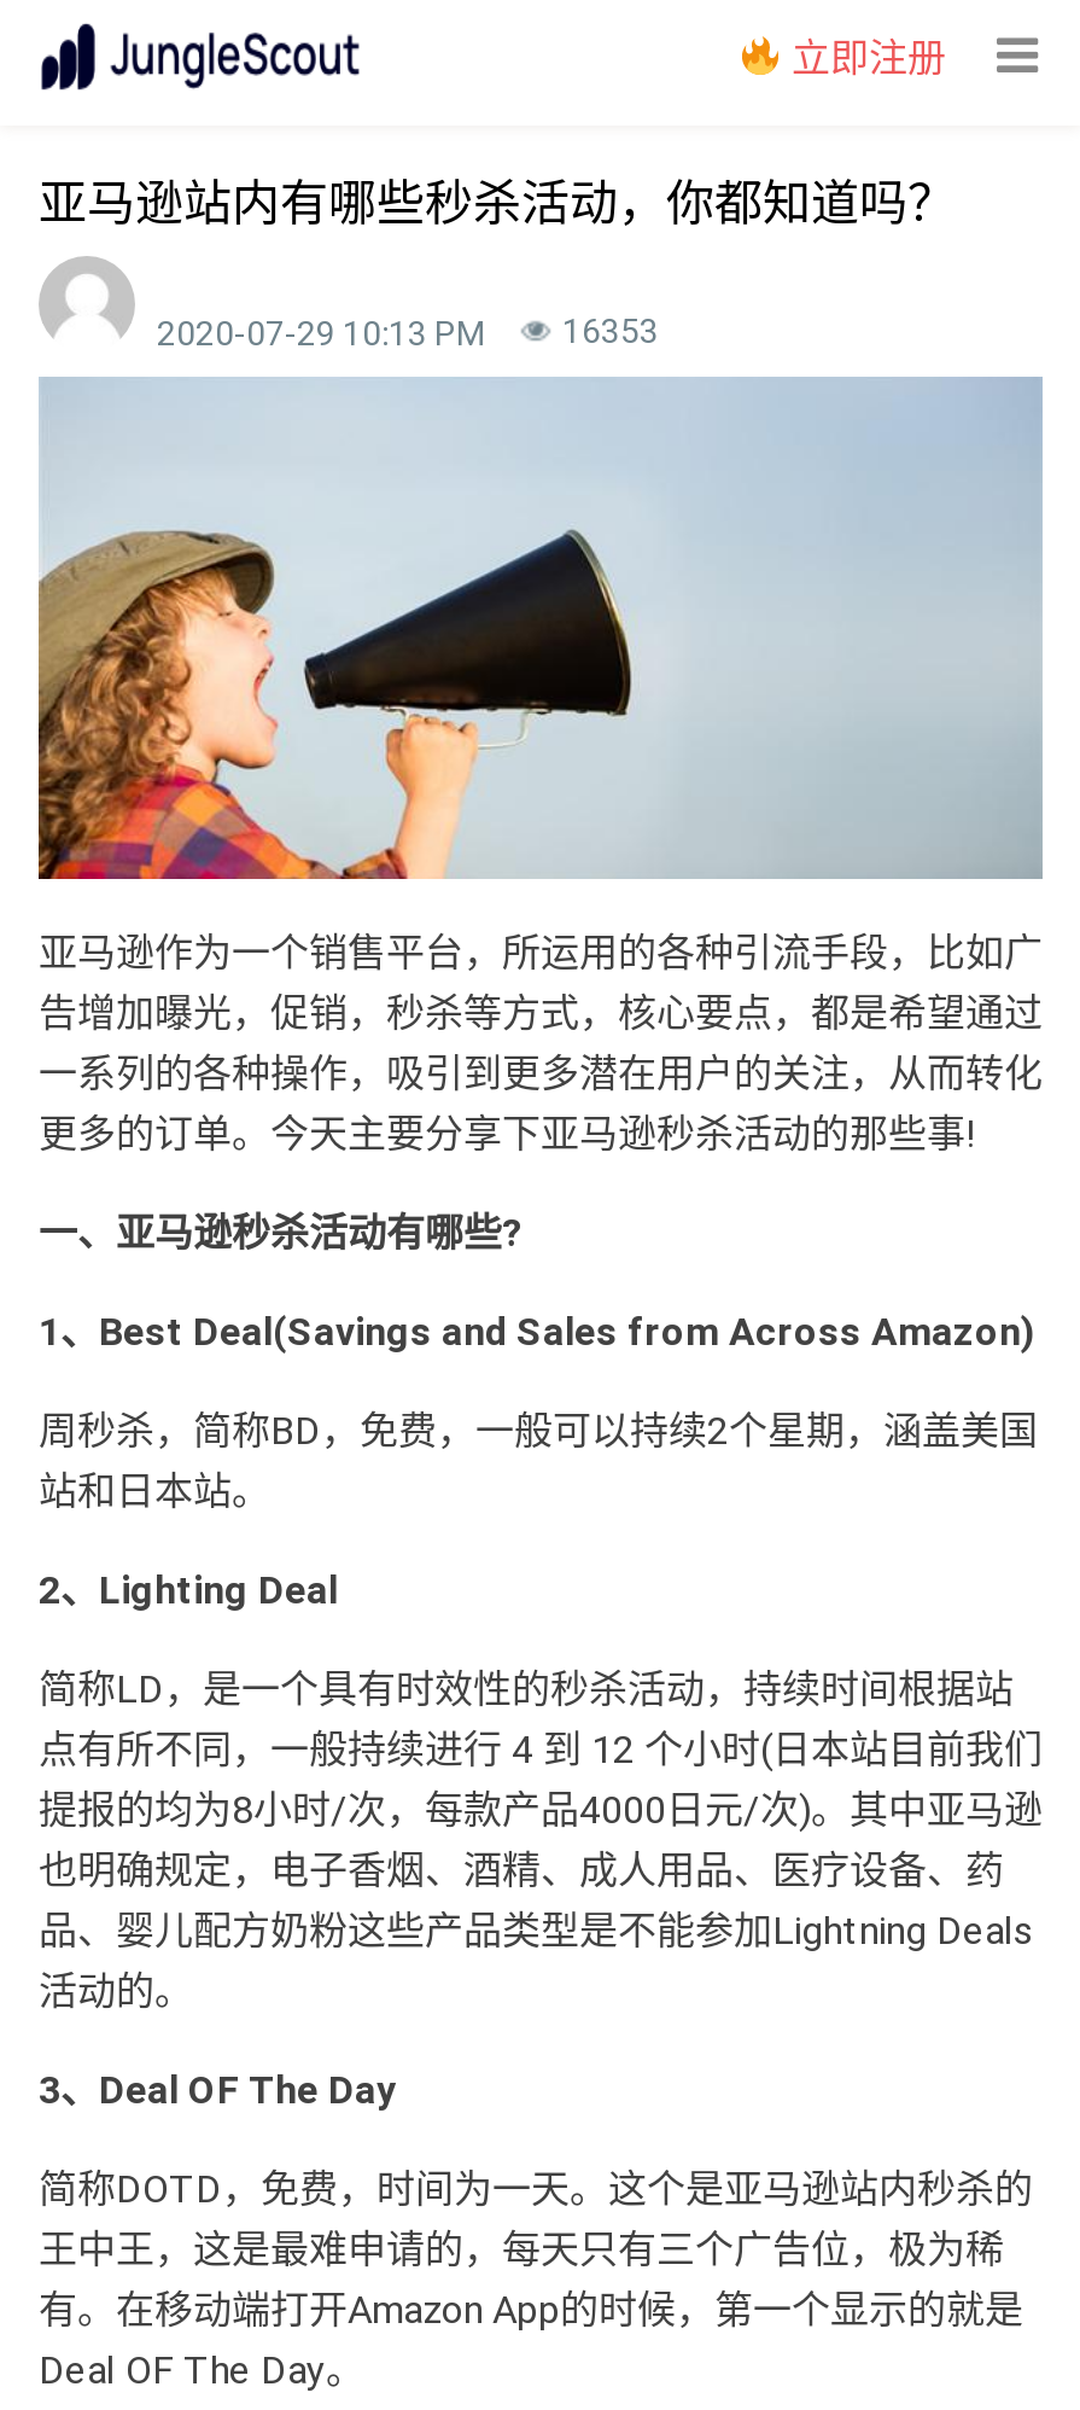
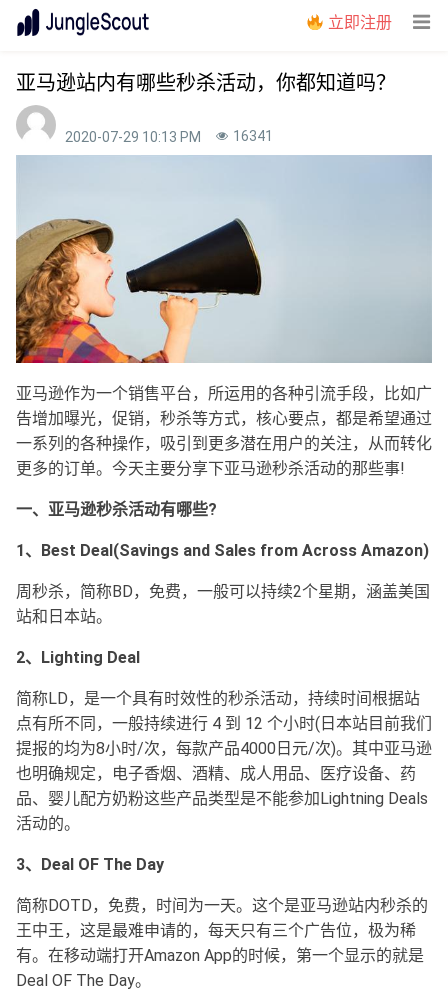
[157,311,659,352] 2020-07-29 10:13 PM 16353 -> [65,128,273,145] 2020-07-29 10:13 PM 16341

